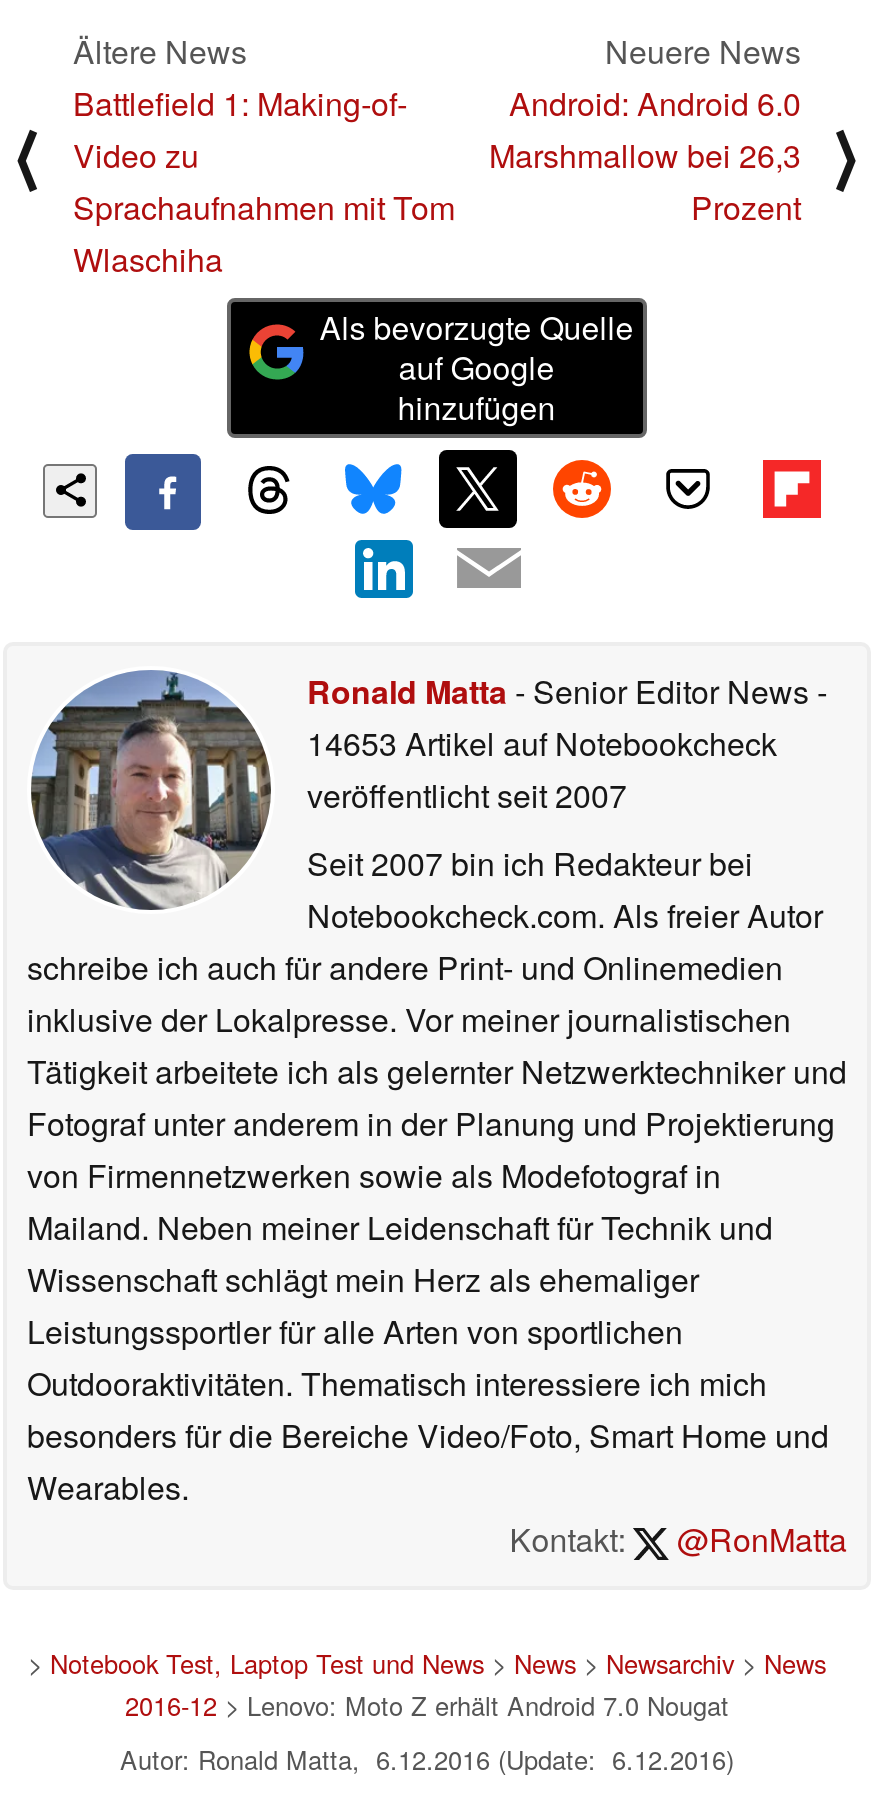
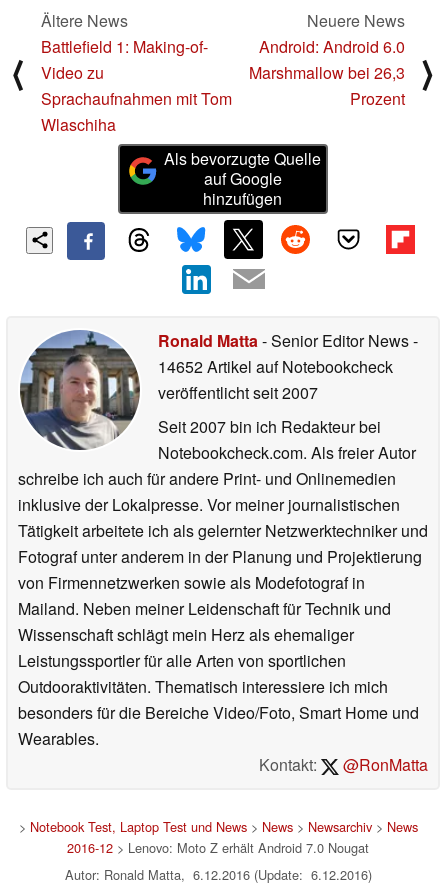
[307,719,777,765] 14653 Artikel auf Notebookcheck -> [158,355,393,378] 14652 Artikel auf Notebookcheck

